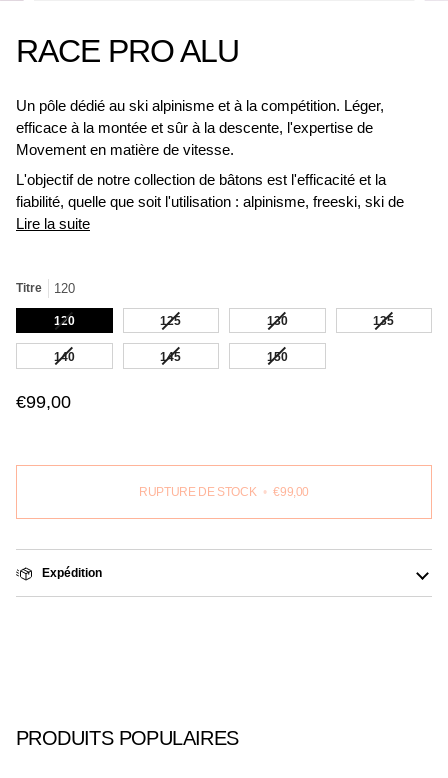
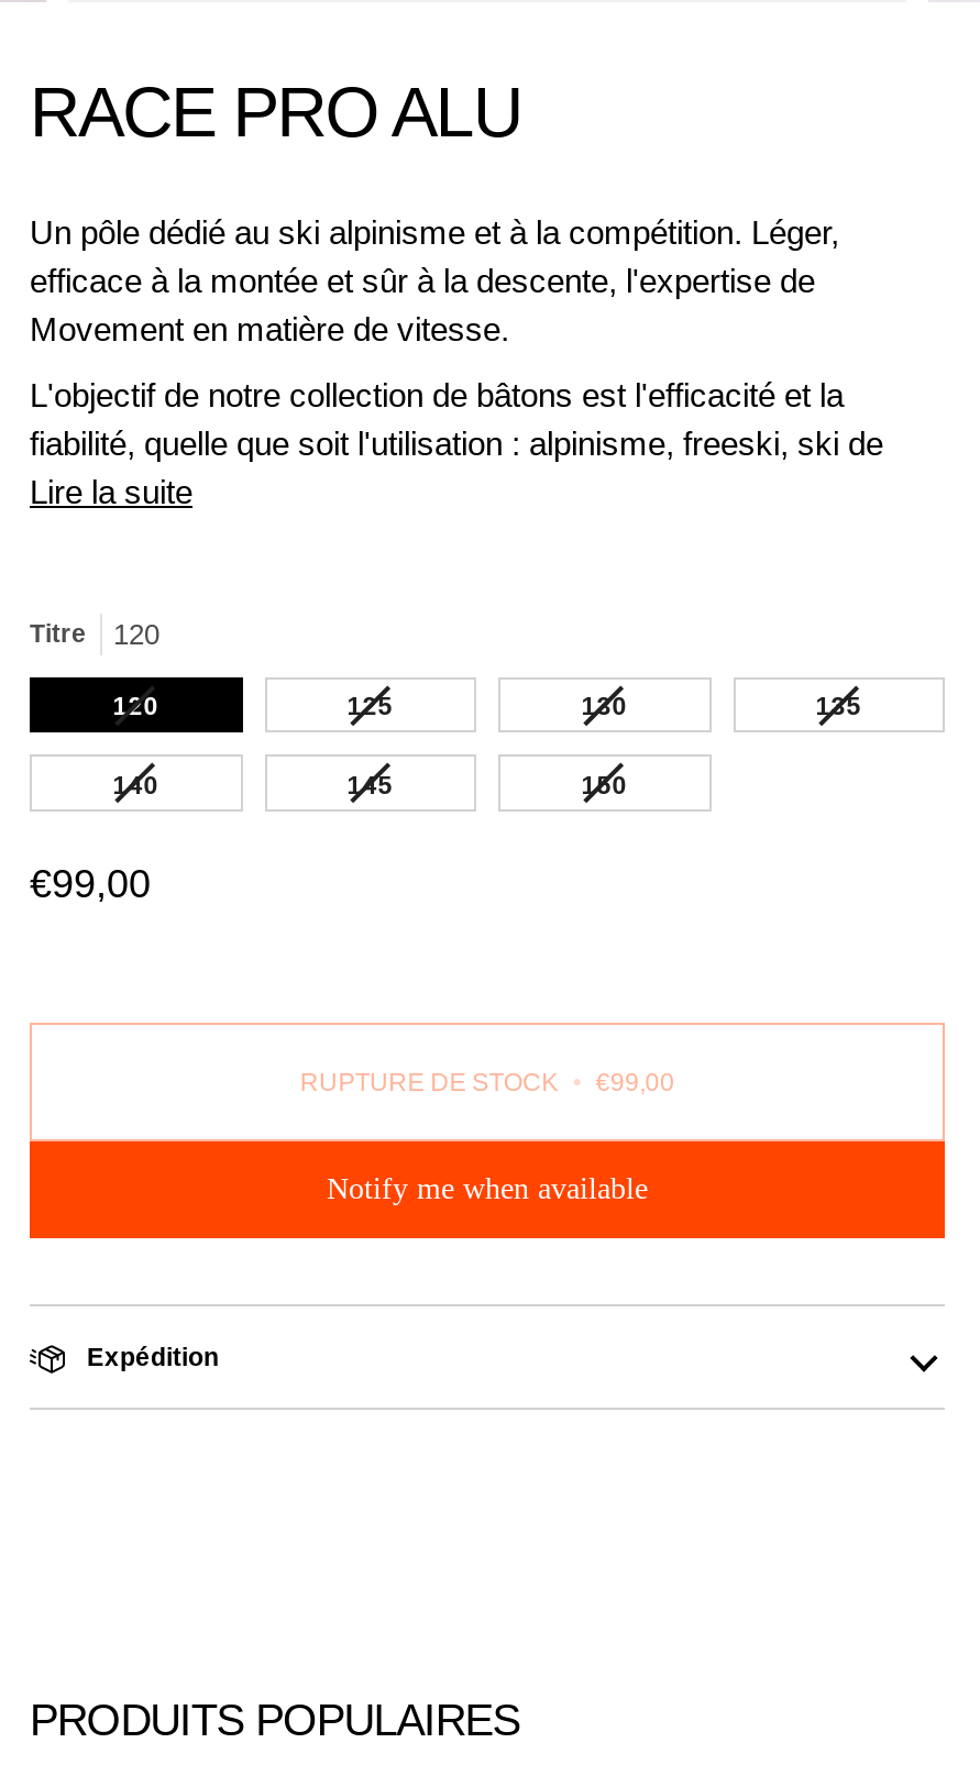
none -> [327,1172,648,1205] Notify me when available

